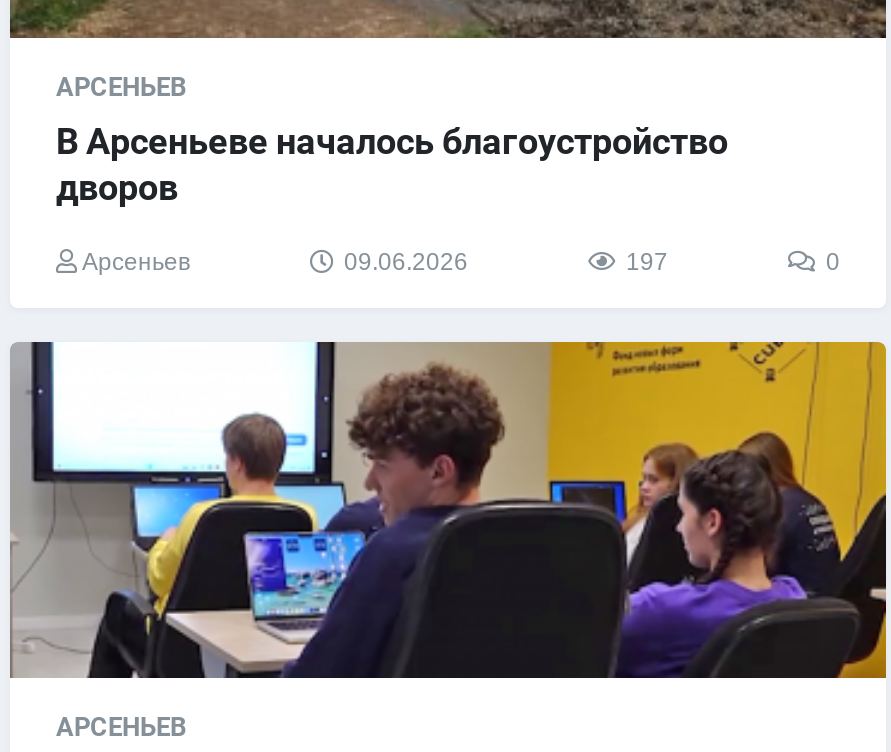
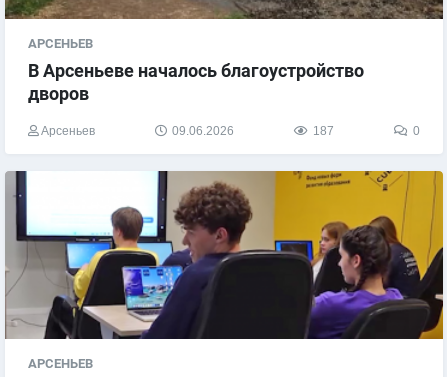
[620,248,668,276] 197 -> [310,124,334,138] 187

